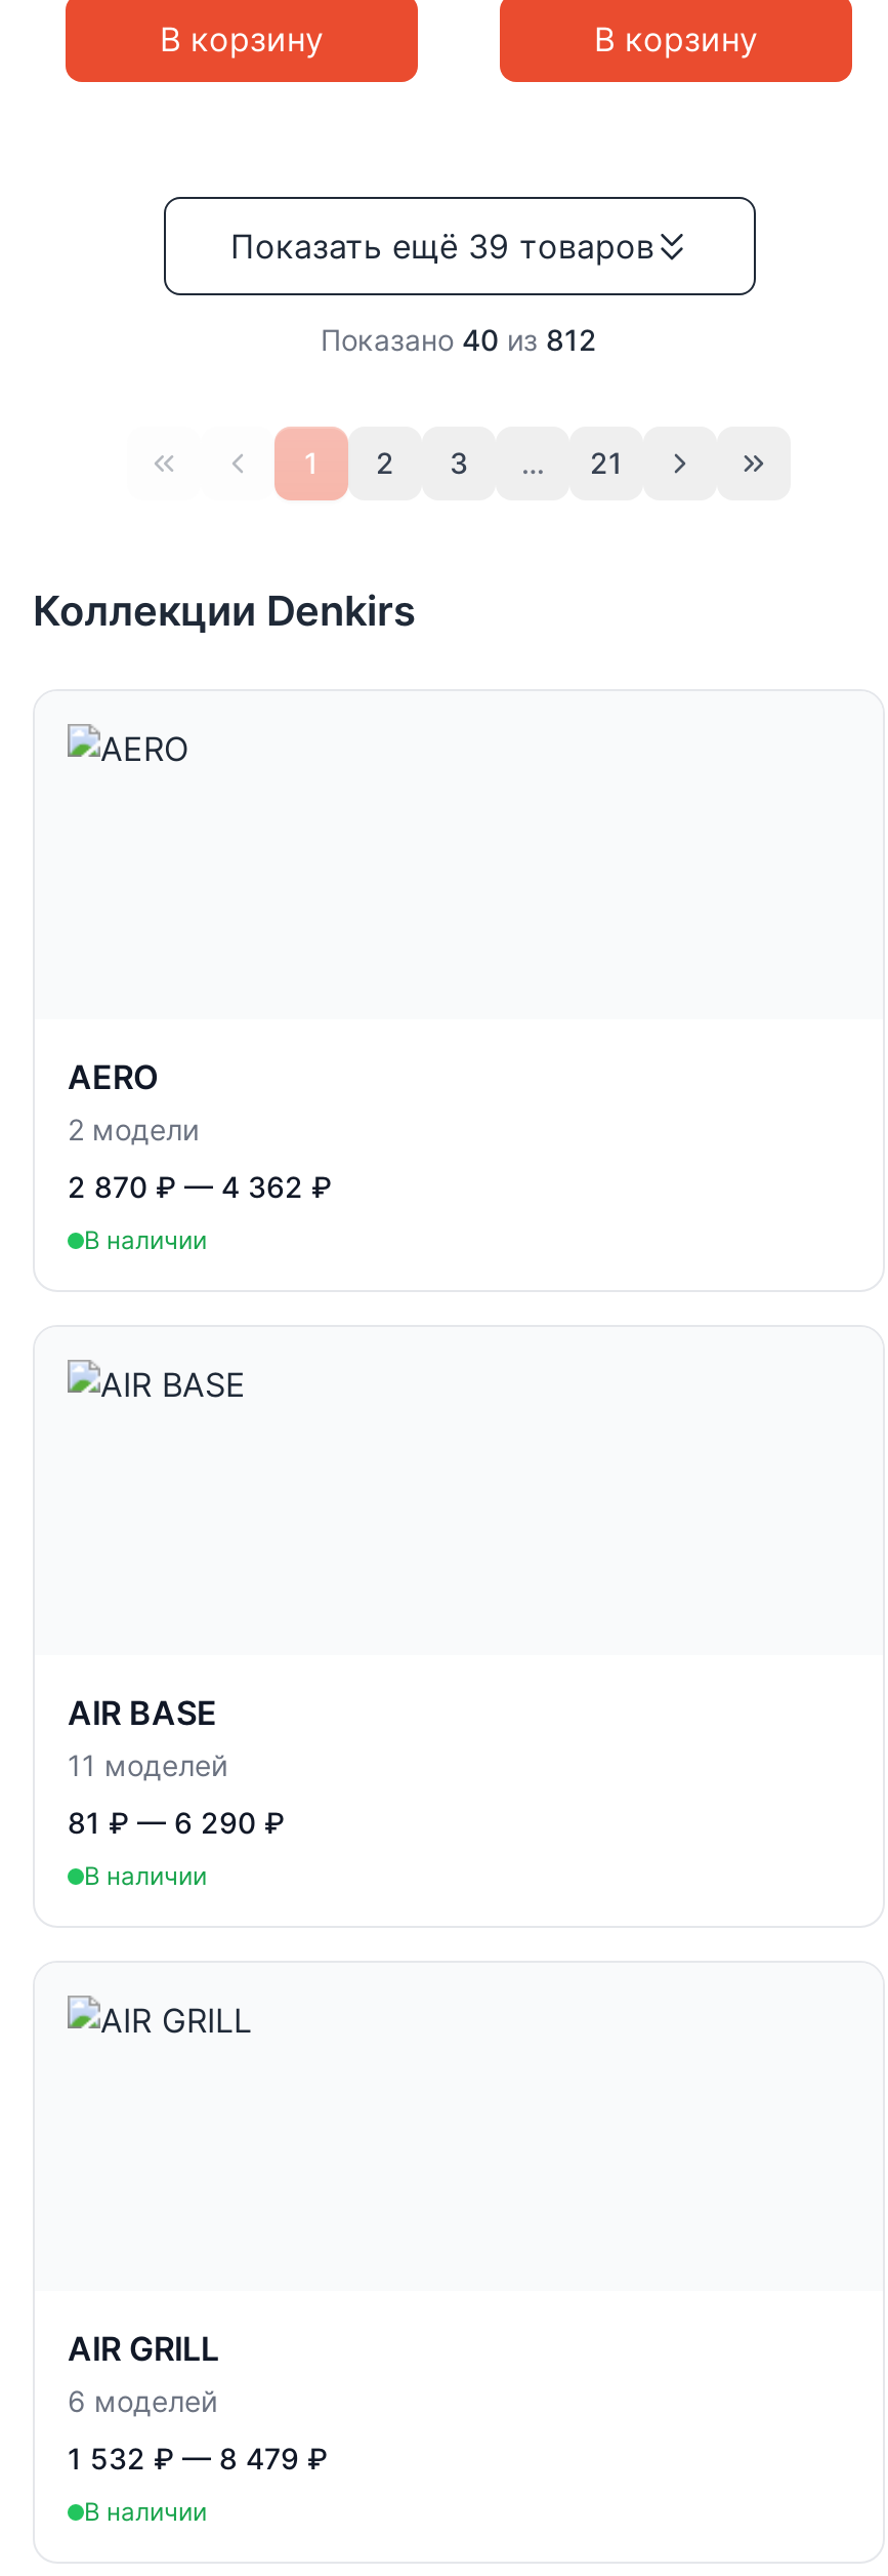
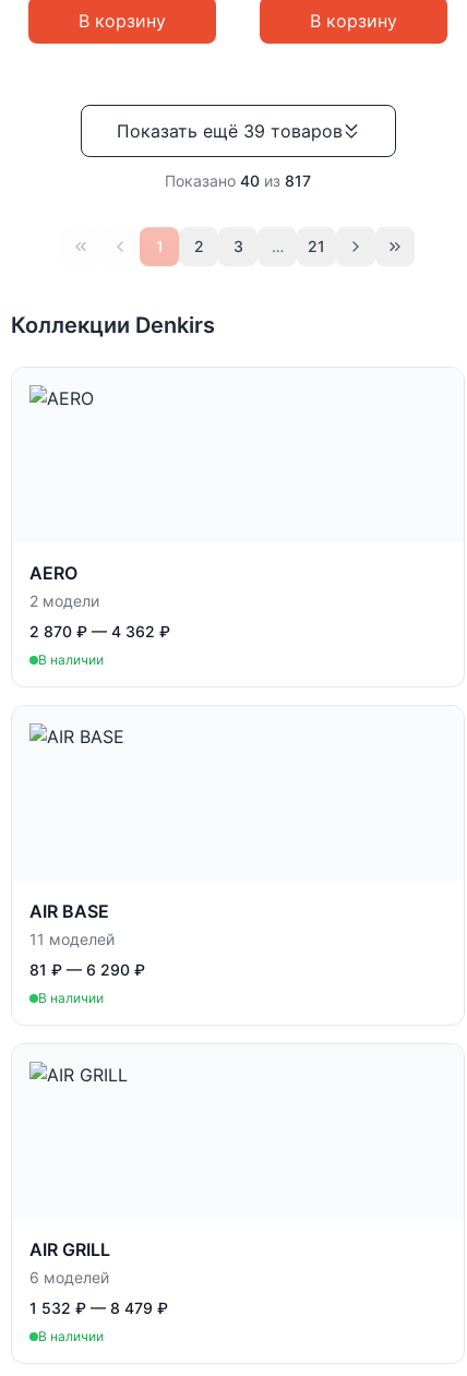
[321,322,597,357] Показано 40 из 812 -> [165,171,311,190] Показано 40 из 817

